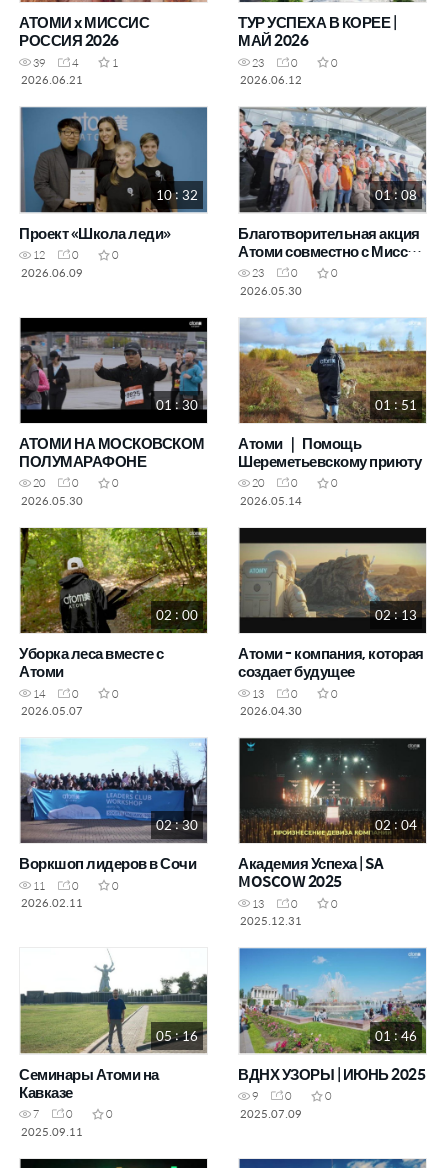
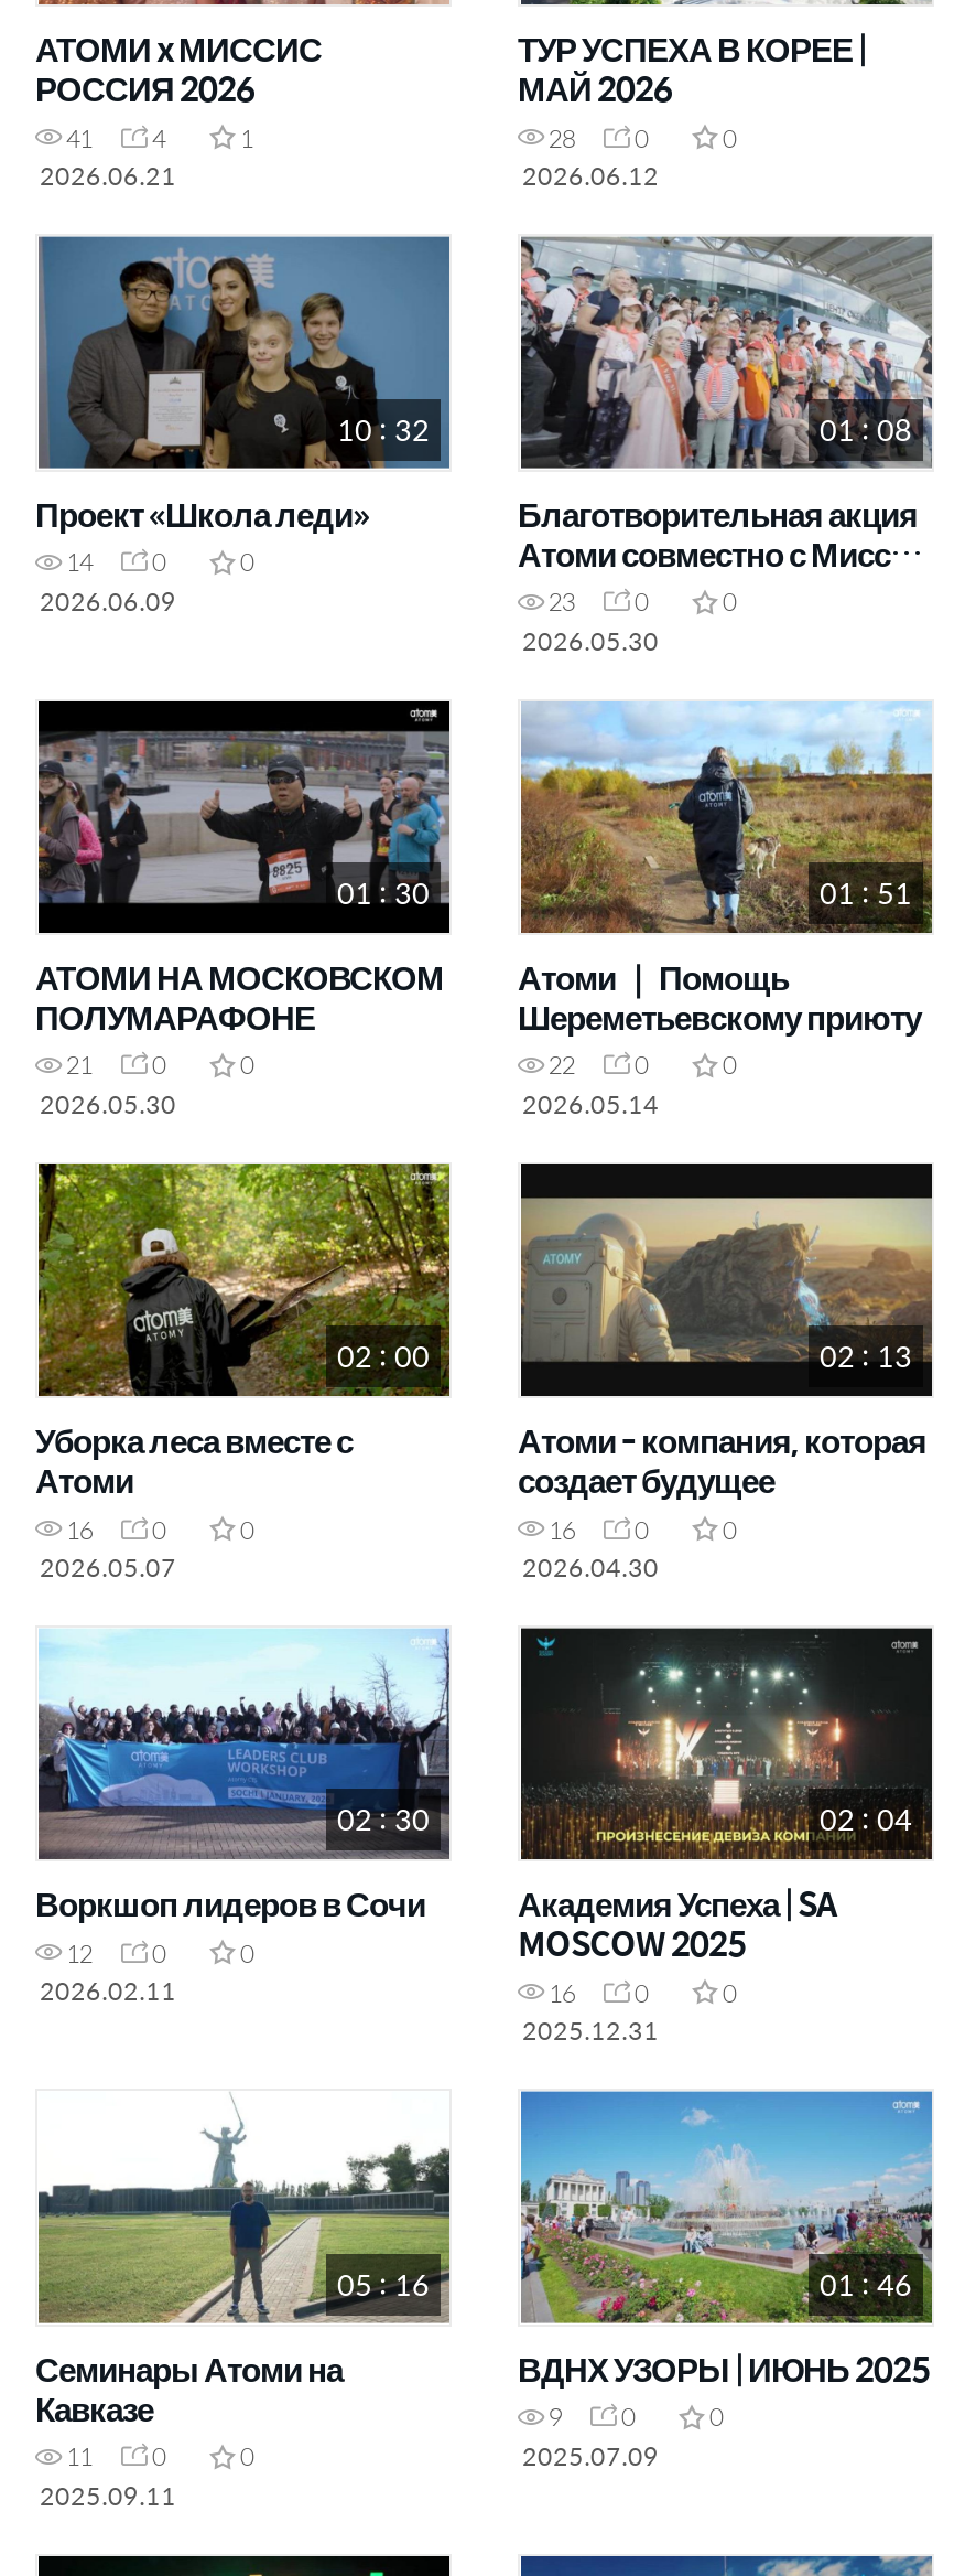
[33,54,118,71] 39 4 1 -> [66,119,253,156] 41 4 1
[252,54,337,71] 23 0 0 -> [549,119,736,156] 28 0 0
[33,246,118,263] 12 0 0 -> [66,543,253,580] 14 0 0
[33,474,118,491] 20 0 0 -> [66,1046,253,1084] 21 0 0
[252,474,337,491] 20 0 0 -> [549,1046,736,1084] 22 0 0
[33,685,118,702] 14 0 0 -> [66,1510,253,1547] 16 0 0
[252,685,337,702] 13 0 0 -> [549,1510,736,1547] 16 0 0
[33,877,118,894] 11 0 0 -> [66,1934,253,1971] 12 0 0
[252,895,337,912] 13 0 0 -> [549,1973,736,2011] 16 0 0
[33,1105,112,1122] 7 0 0 -> [66,2437,253,2475] 11 0 0

